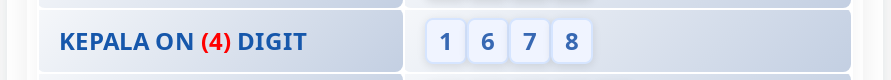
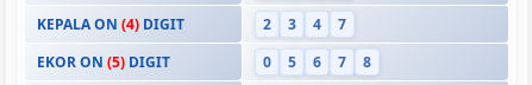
[439,23,453,57] 1 -> [37,14,346,72] 2 | 3 | 4 | 7 | EKOR ON (5) DIGIT | 0 | 5

